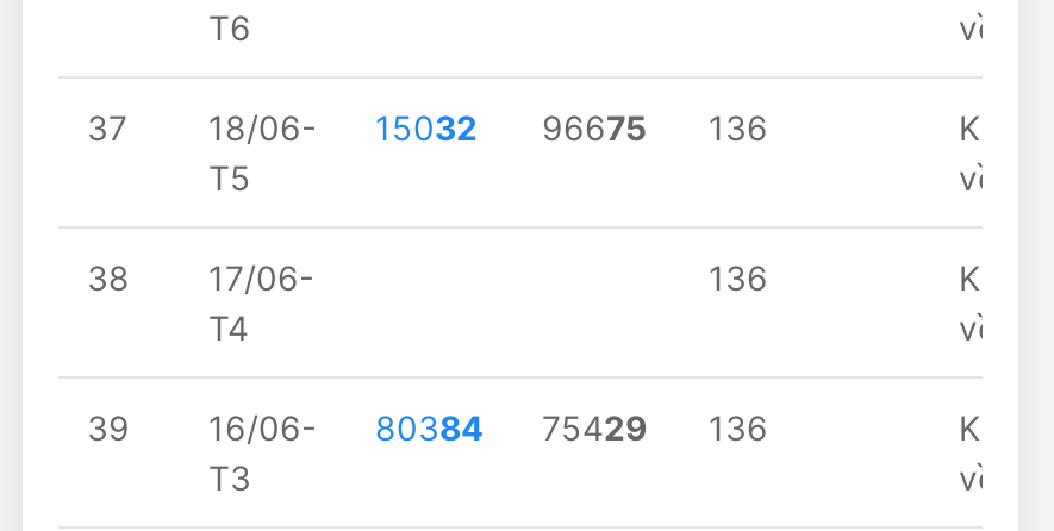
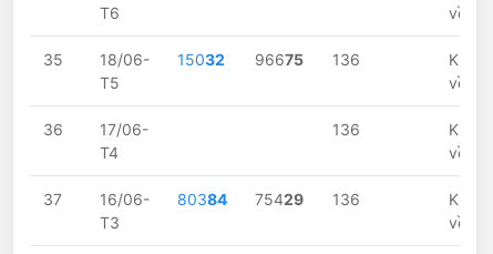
[87,107,768,148] 37 18/06- 15032 96675 136 -> [43,50,360,69] 35 18/06- 15032 96675 136
[87,257,313,298] 38 17/06- -> [43,120,148,139] 36 17/06-
[87,407,768,448] 39 16/06- 80384 75429 136 -> [43,190,360,209] 37 16/06- 80384 75429 136

